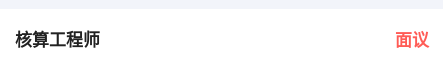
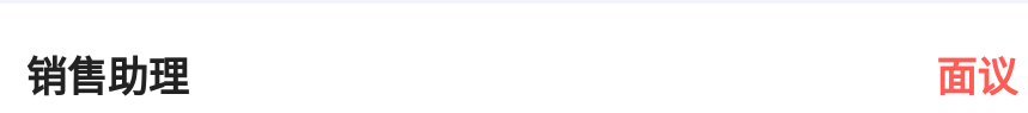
[15,31,100,50] 核算工程师 -> [26,57,189,102] 销售助理

